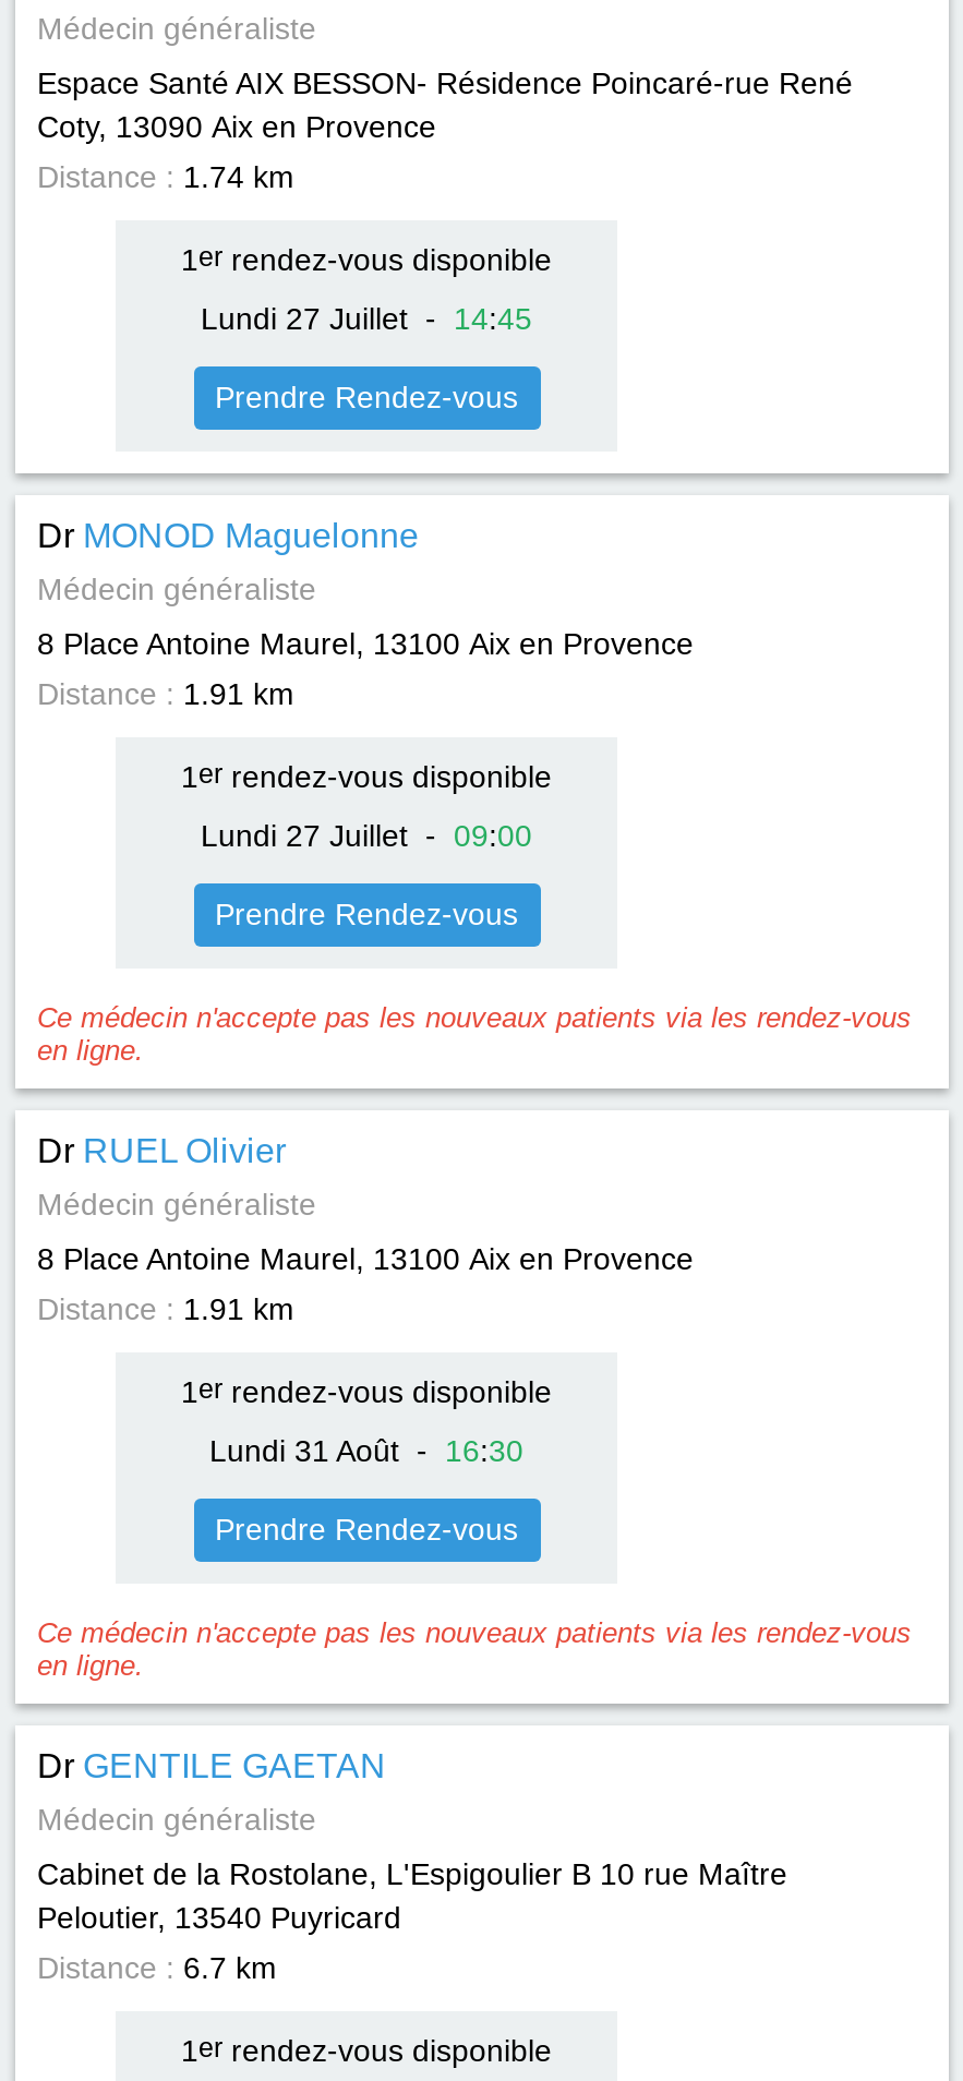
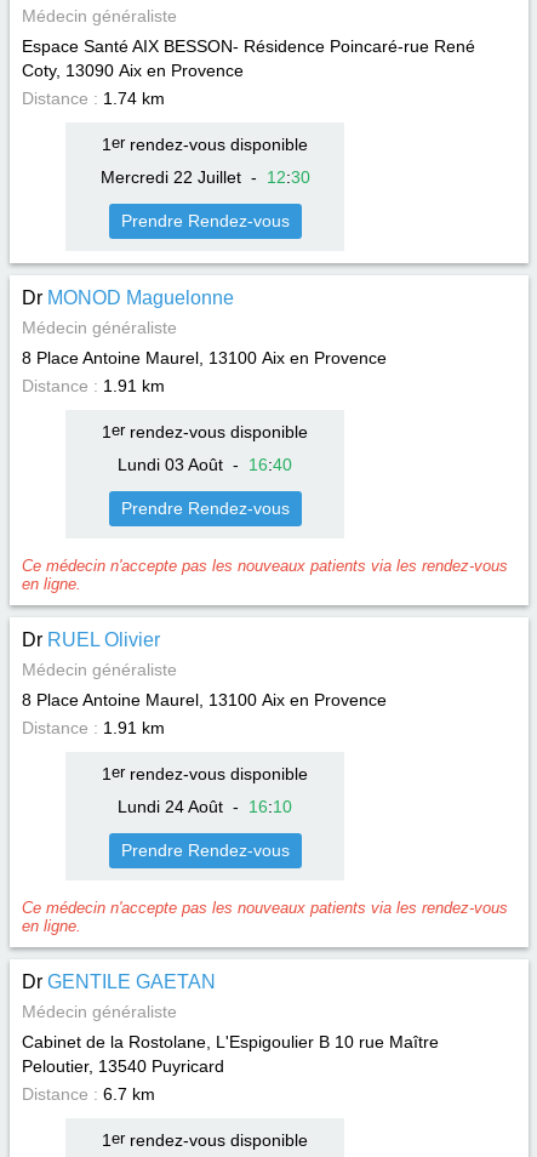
[201,301,532,336] Lundi 27 Juillet - 14:45 -> [100,167,310,187] Mercredi 22 Juillet - 12:30
[201,818,532,853] Lundi 27 Juillet - 09:00 -> [118,455,292,474] Lundi 03 Août - 16:40
[209,1433,523,1468] Lundi 31 Août - 16:30 -> [118,797,292,816] Lundi 24 Août - 16:10

